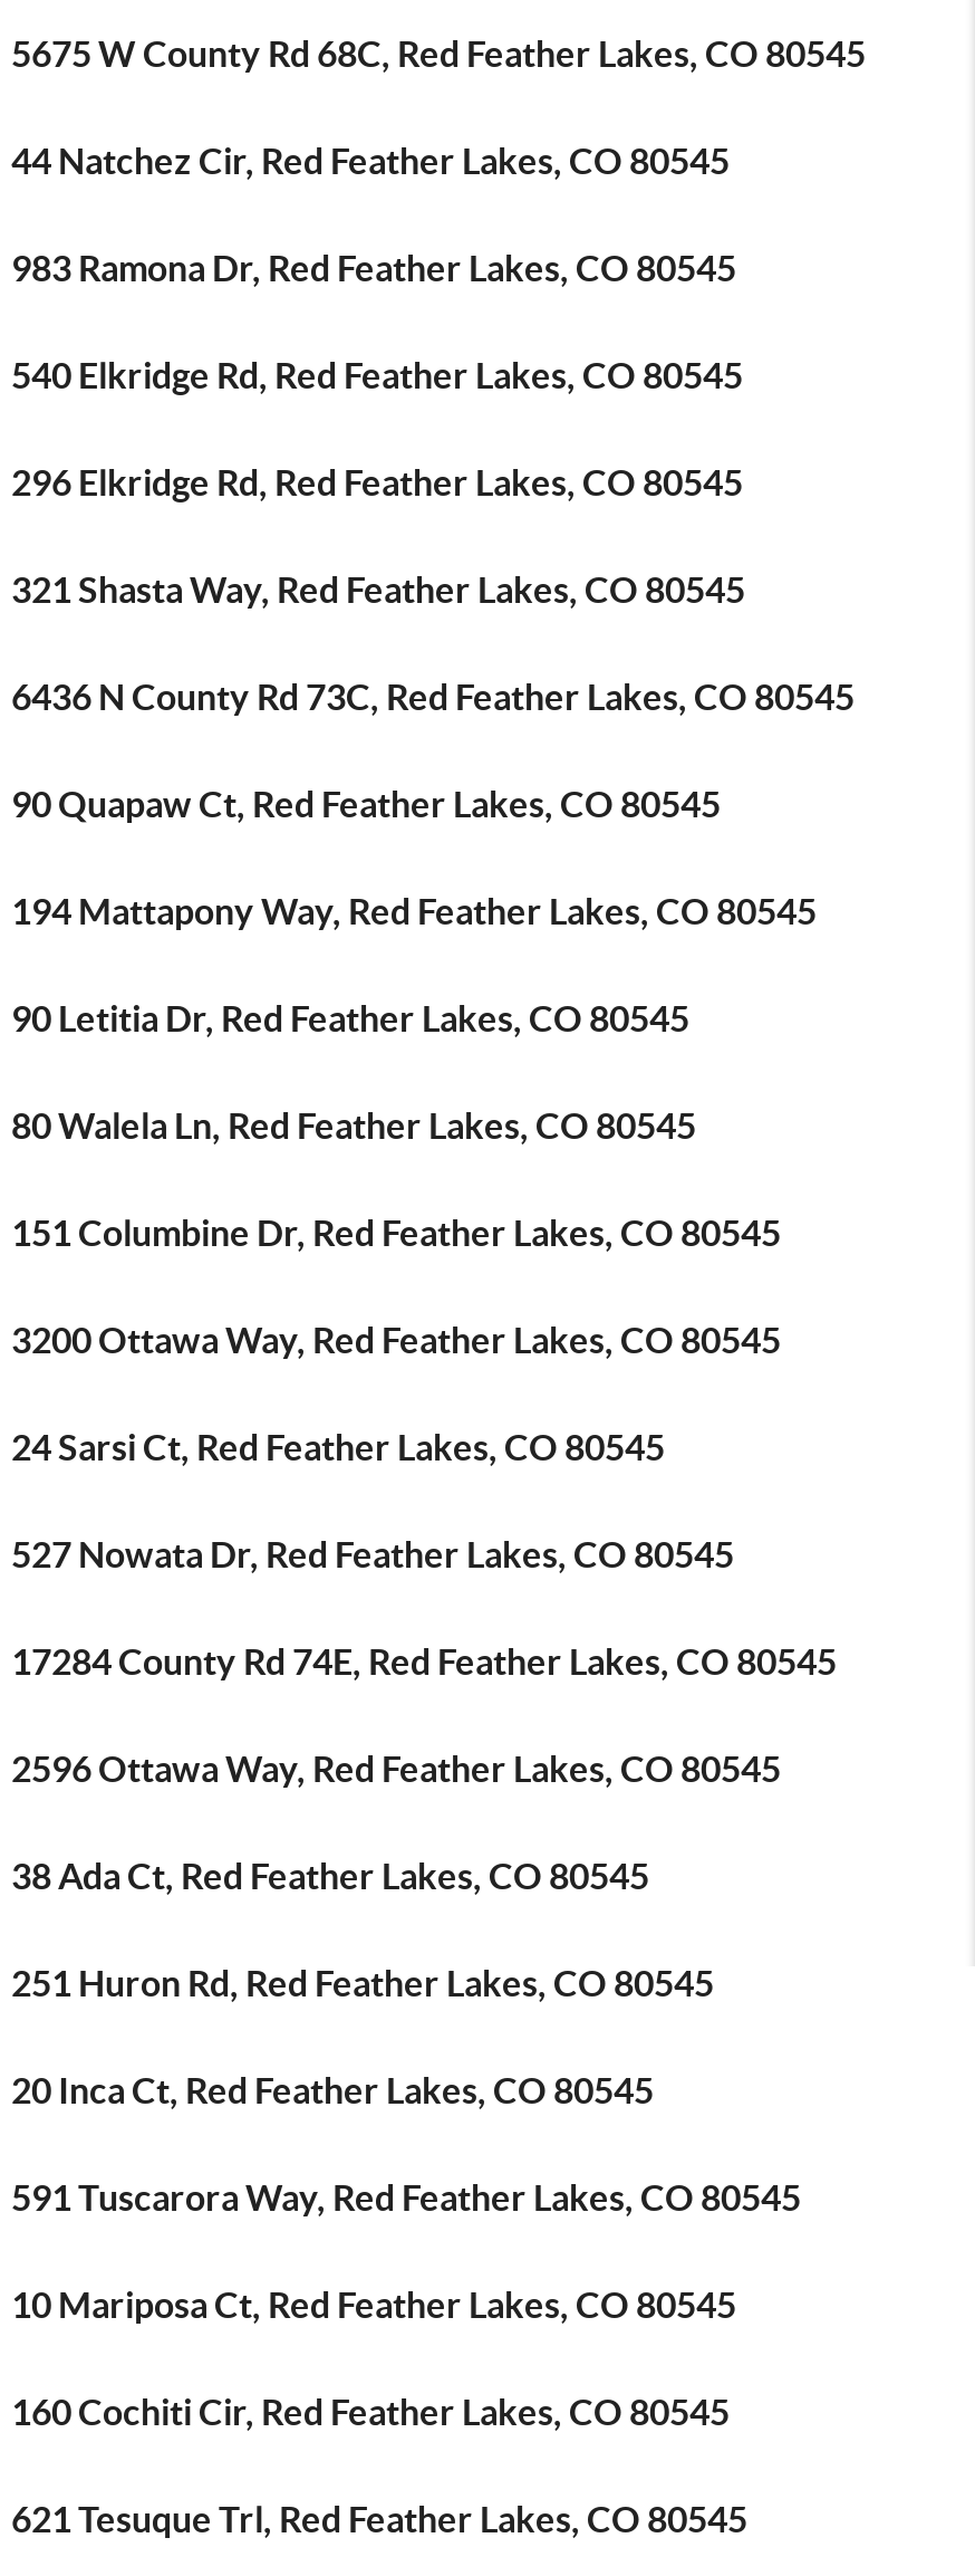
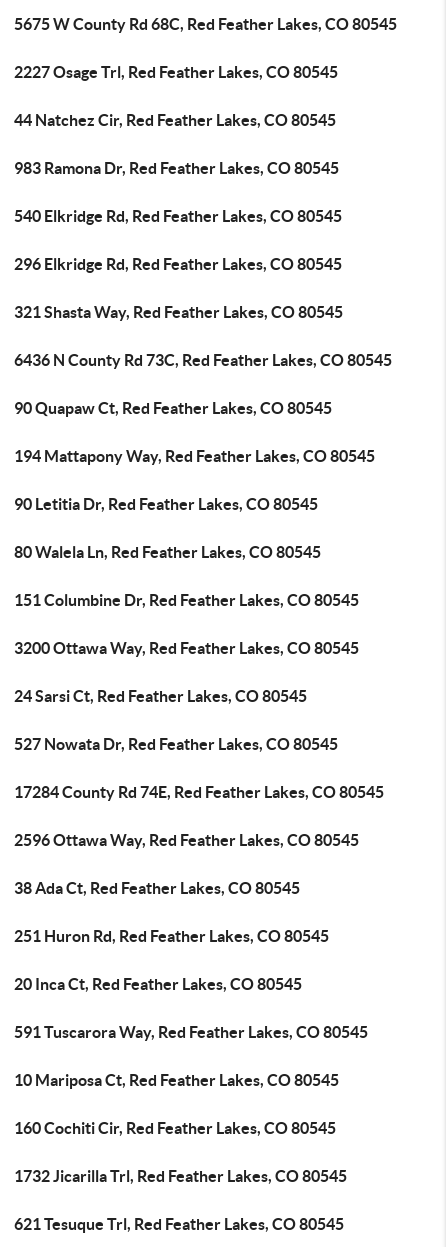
none -> [14,63,338,81] 2227 Osage Trl, Red Feather Lakes, CO 80545
none -> [14,1167,347,1185] 1732 Jicarilla Trl, Red Feather Lakes, CO 80545

